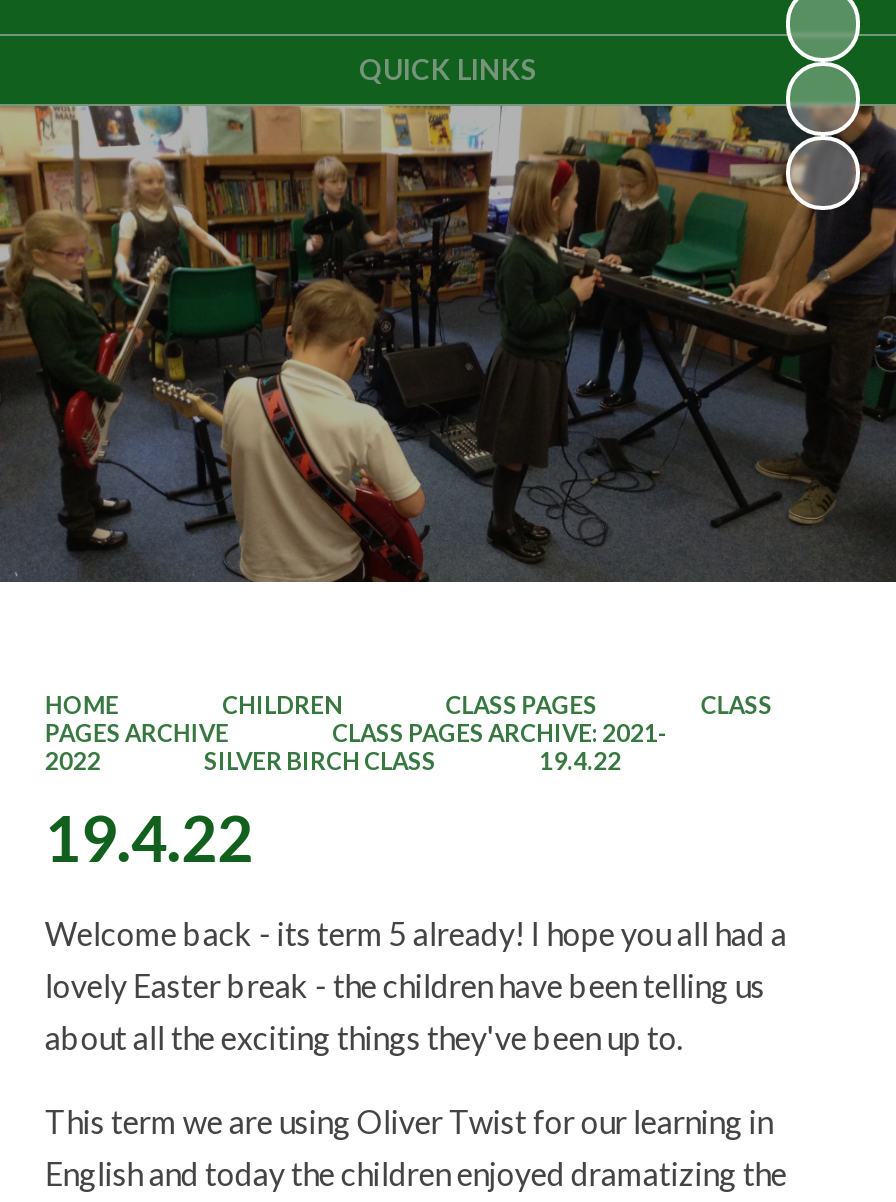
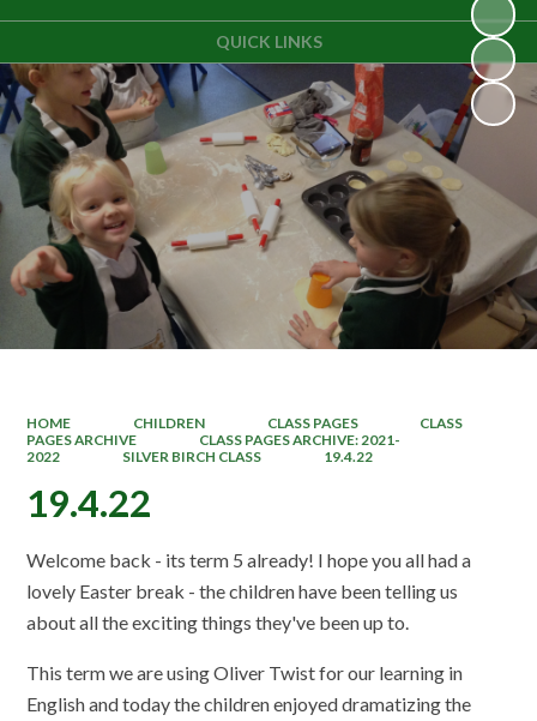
[6,104,890,584] [image] -> [4,62,533,350] [image]

